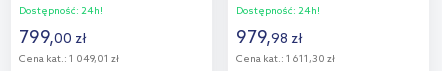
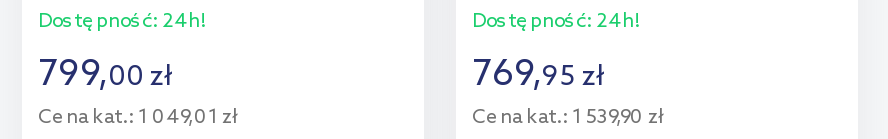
[236,27,303,49] 979,98 zł -> [472,53,606,97] 769,95 zł
[236,53,335,65] Cena kat.: 1 611,30 zł -> [472,105,664,129] Cena kat.: 1 539,90 zł

